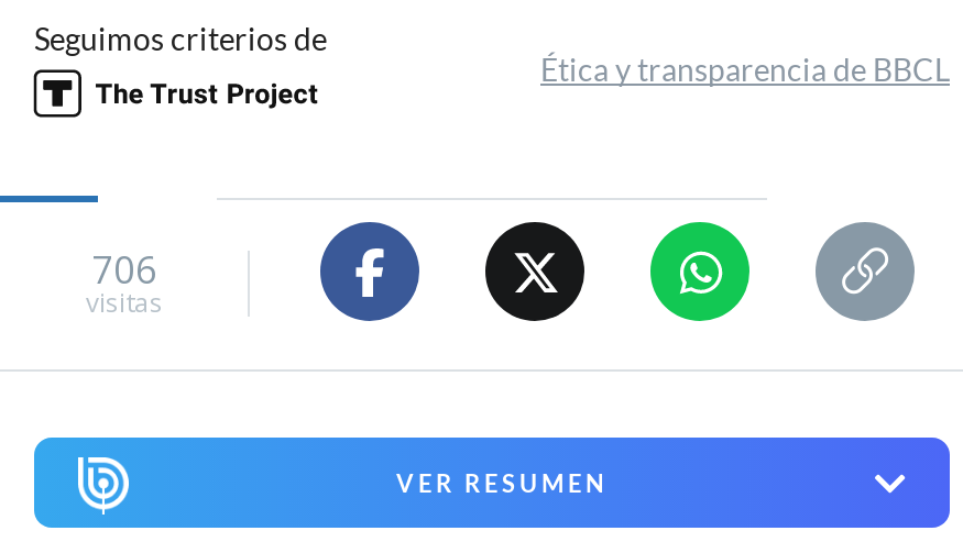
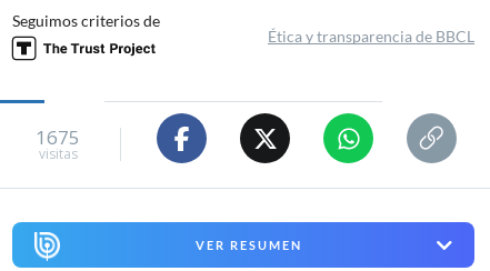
[91,244,157,295] 706 -> [36,124,80,150] 1675

